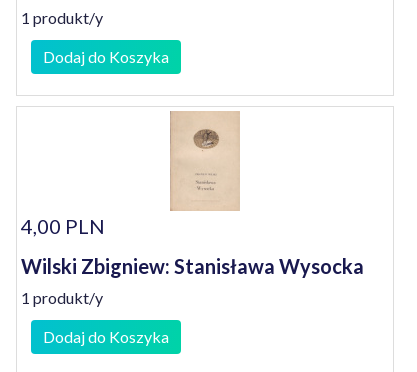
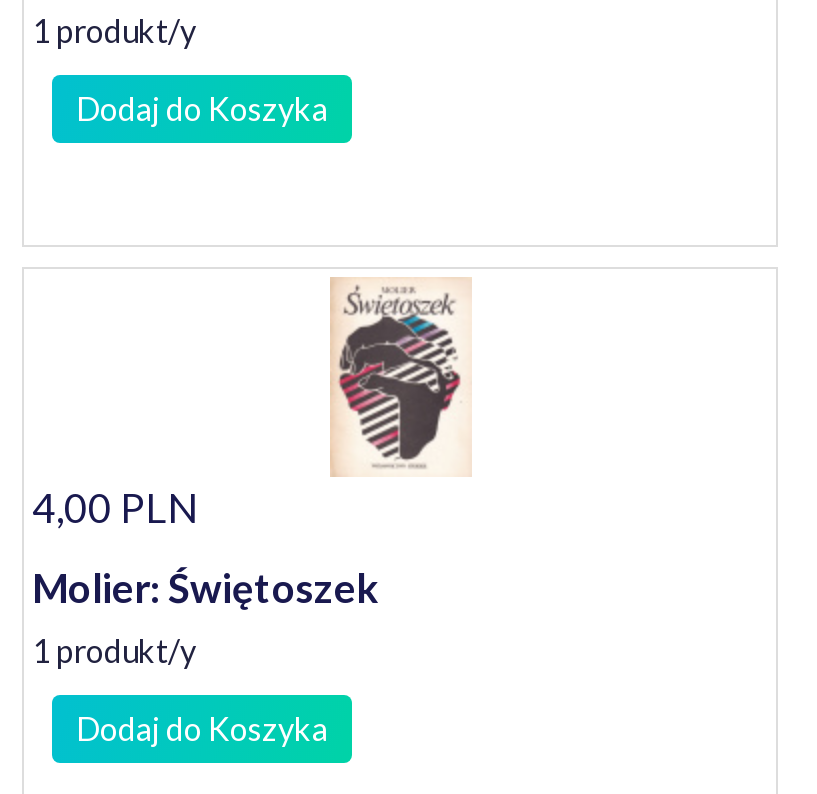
[174,112,239,211] [image] -> [338,281,466,473] [image]
[21,254,364,278] Wilski Zbigniew: Stanisława Wysocka -> [32,563,378,611] Molier: Świętoszek

